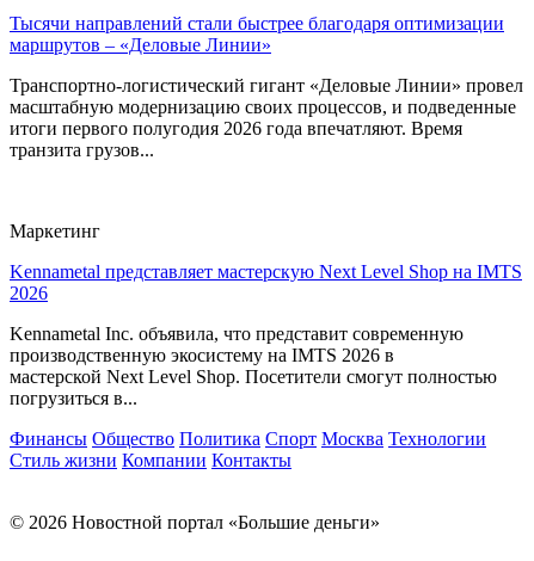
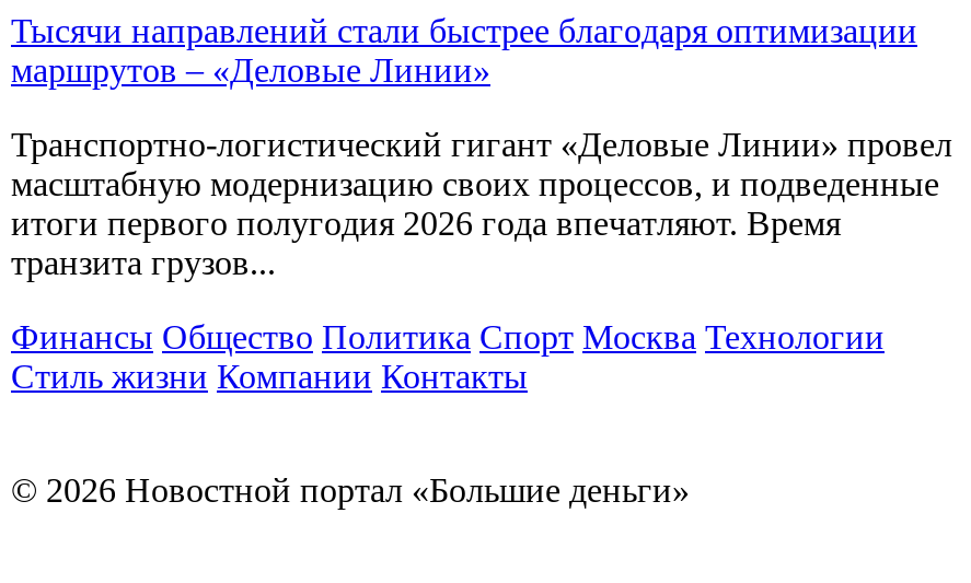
[10,221,522,409] Маркетинг | Kennametal представляет мастерскую Next Level Shop на IMTS | 2026 | Kennametal Inc. объявила, что представит современную | производственную экосистему на IMTS 2026 в | мастерской Next Level Shop. Посетители смогут полностью | погрузиться в... -> none

